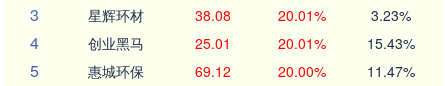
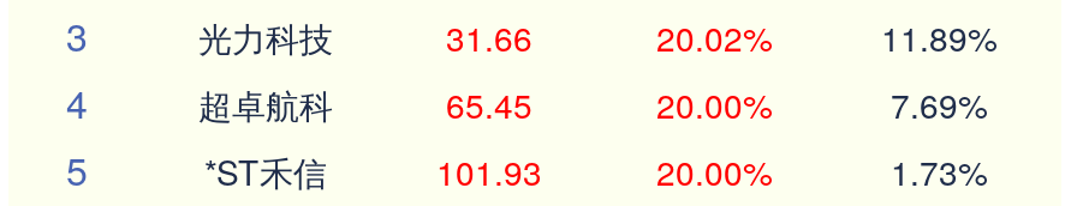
[88,5,410,25] 星辉环材 | 38.08 | 20.01% | 3.23% -> [198,13,996,61] 光力科技 | 31.66 | 20.02% | 11.89%
[88,33,414,53] 创业黑马 | 25.01 | 20.01% | 15.43% -> [198,80,987,128] 超卓航科 | 65.45 | 20.00% | 7.69%
[88,61,230,81] 惠城环保 | 69.12 -> [204,147,542,195] *ST禾信 | 101.93
[366,61,414,81] 11.47% -> [891,147,987,195] 1.73%

